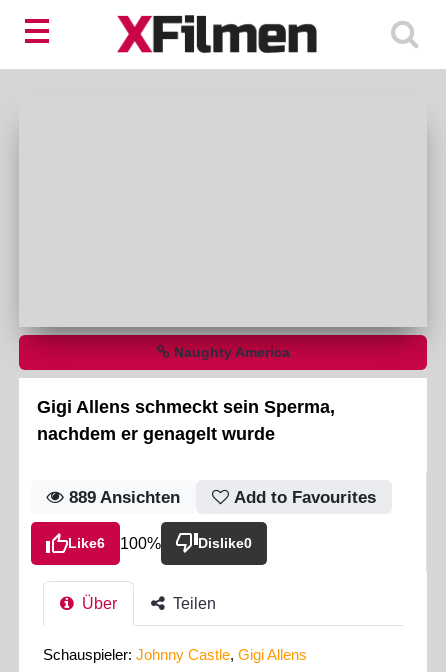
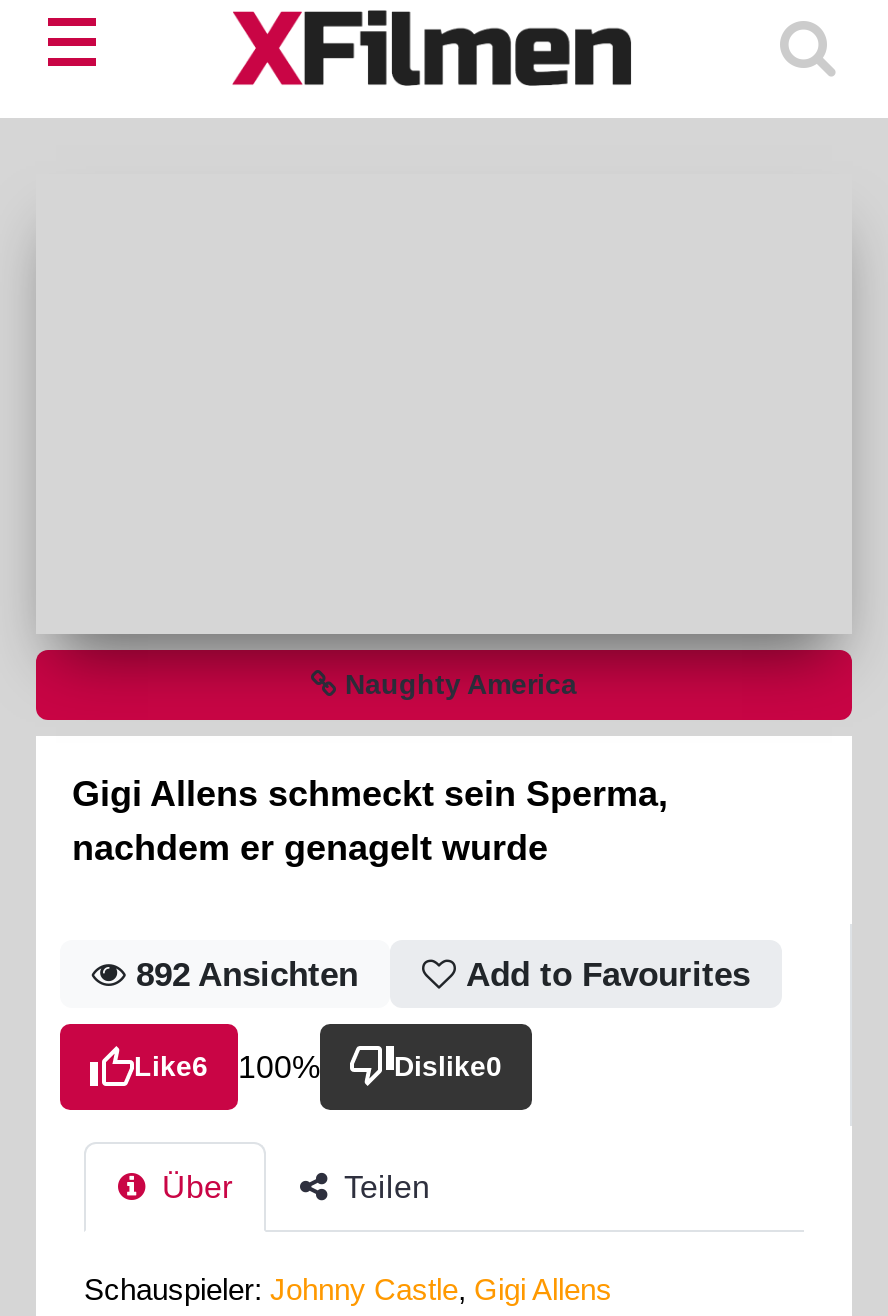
[64,487,180,506] 889 Ansichten -> [126,955,358,993] 892 Ansichten

